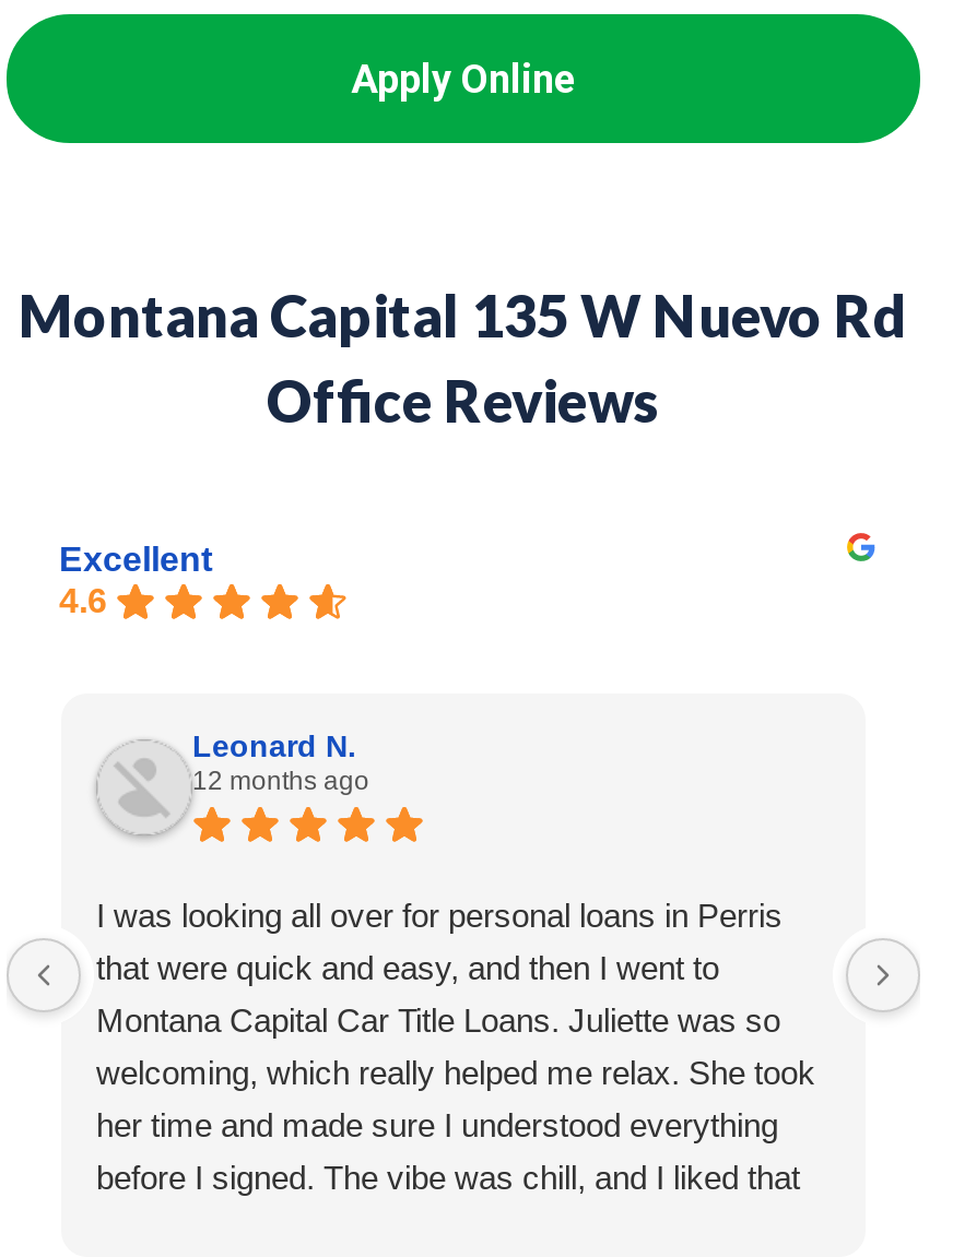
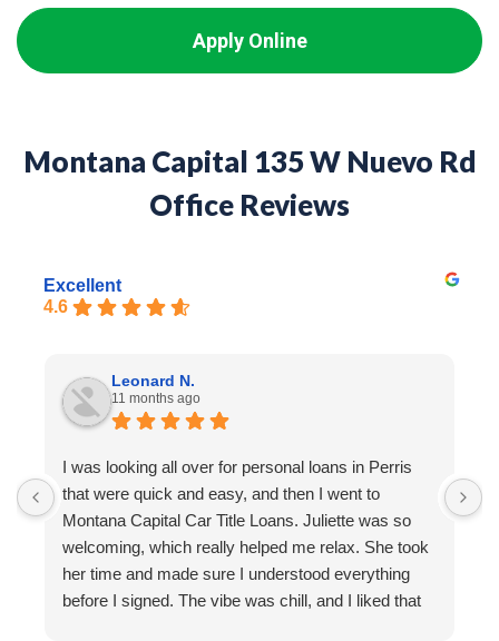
[192,766,369,796] 12 months ago -> [111,391,200,406] 11 months ago

